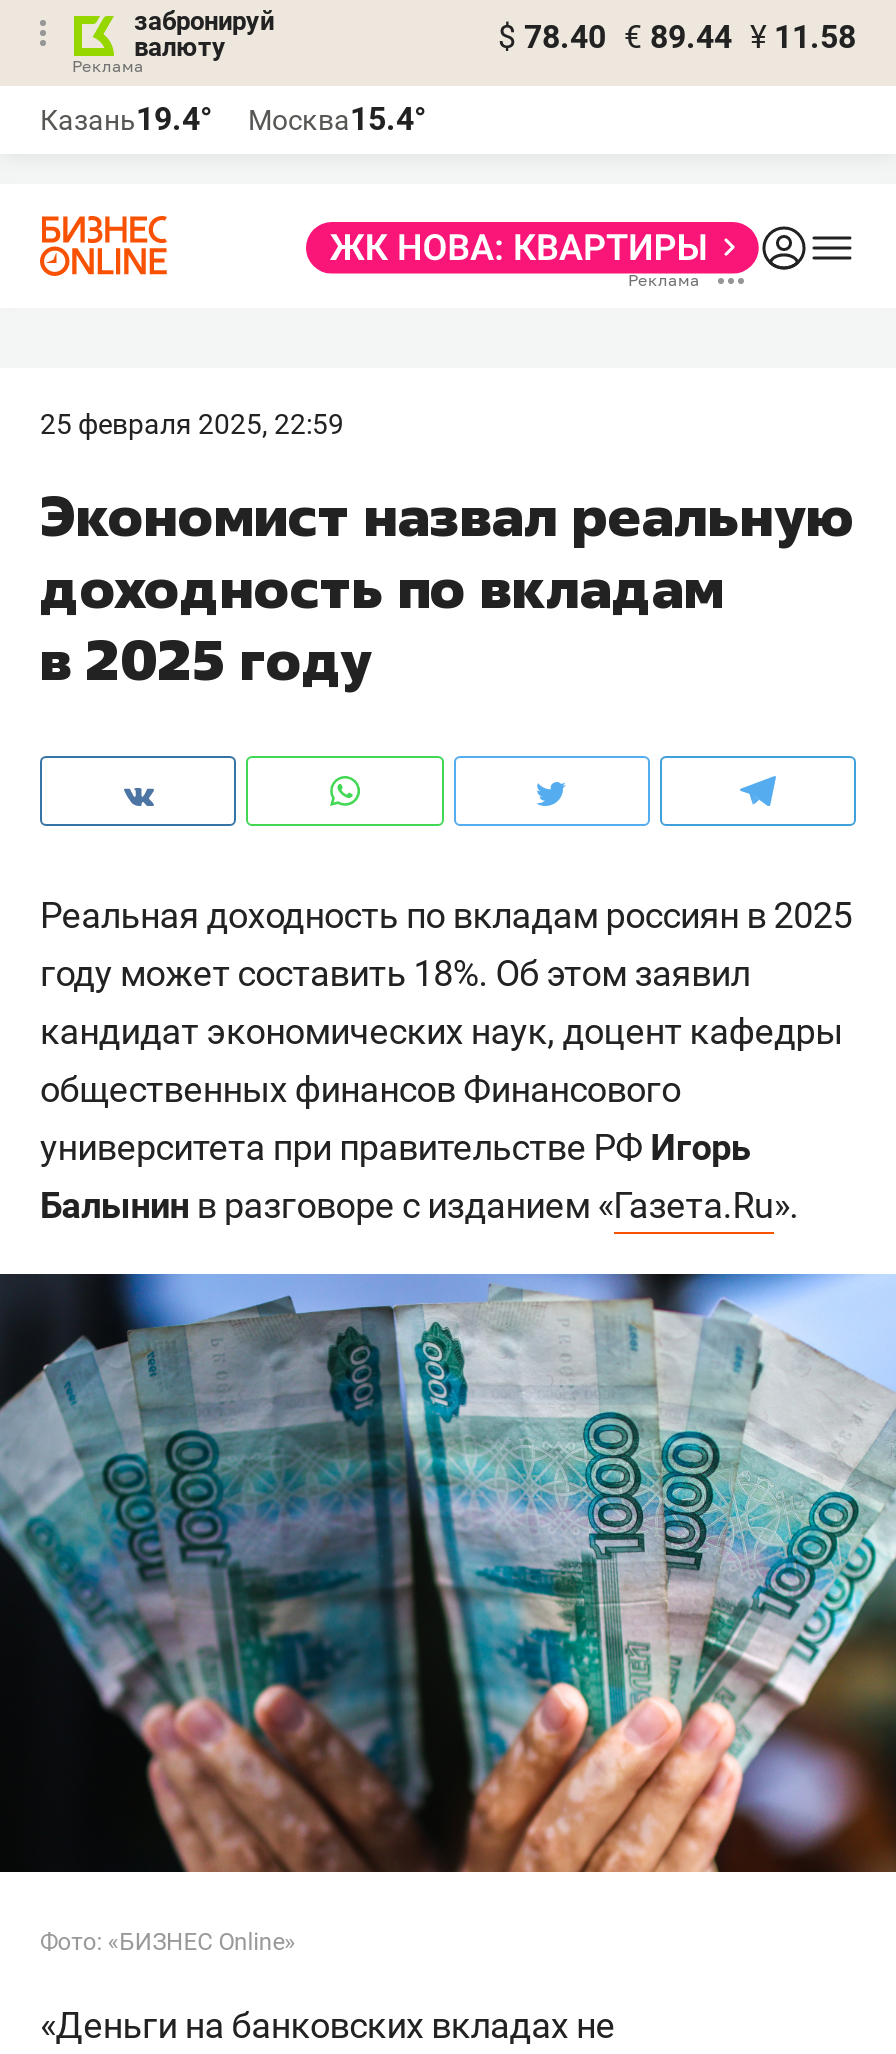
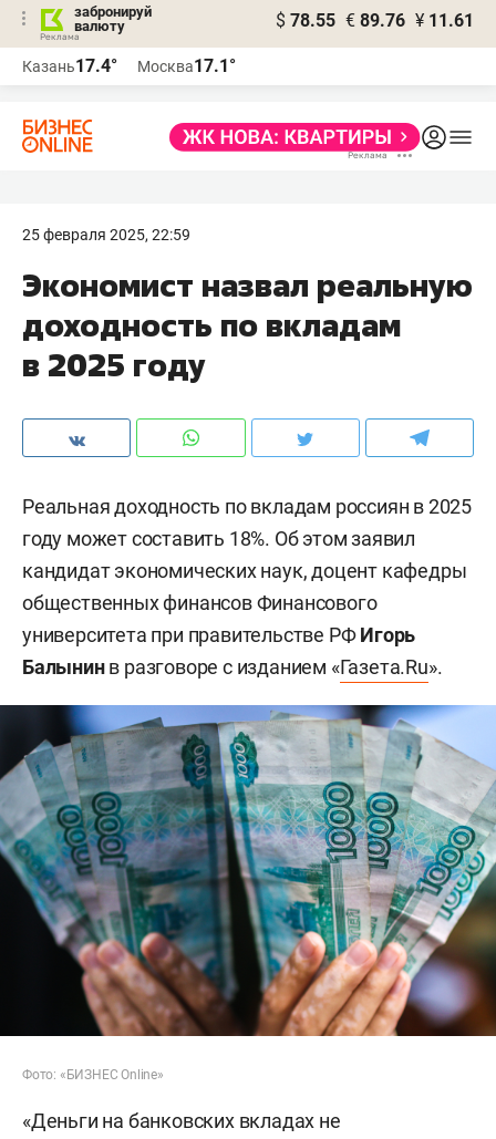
[498,18,856,56] $ 78.40 € 89.44 ¥ 11.58 -> [276,10,474,31] $ 78.55 € 89.76 ¥ 11.61
[40,100,212,138] Казань19.4° -> [22,55,117,76] Казань17.4°
[248,100,426,138] Москва15.4° -> [137,55,236,76] Москва17.1°

